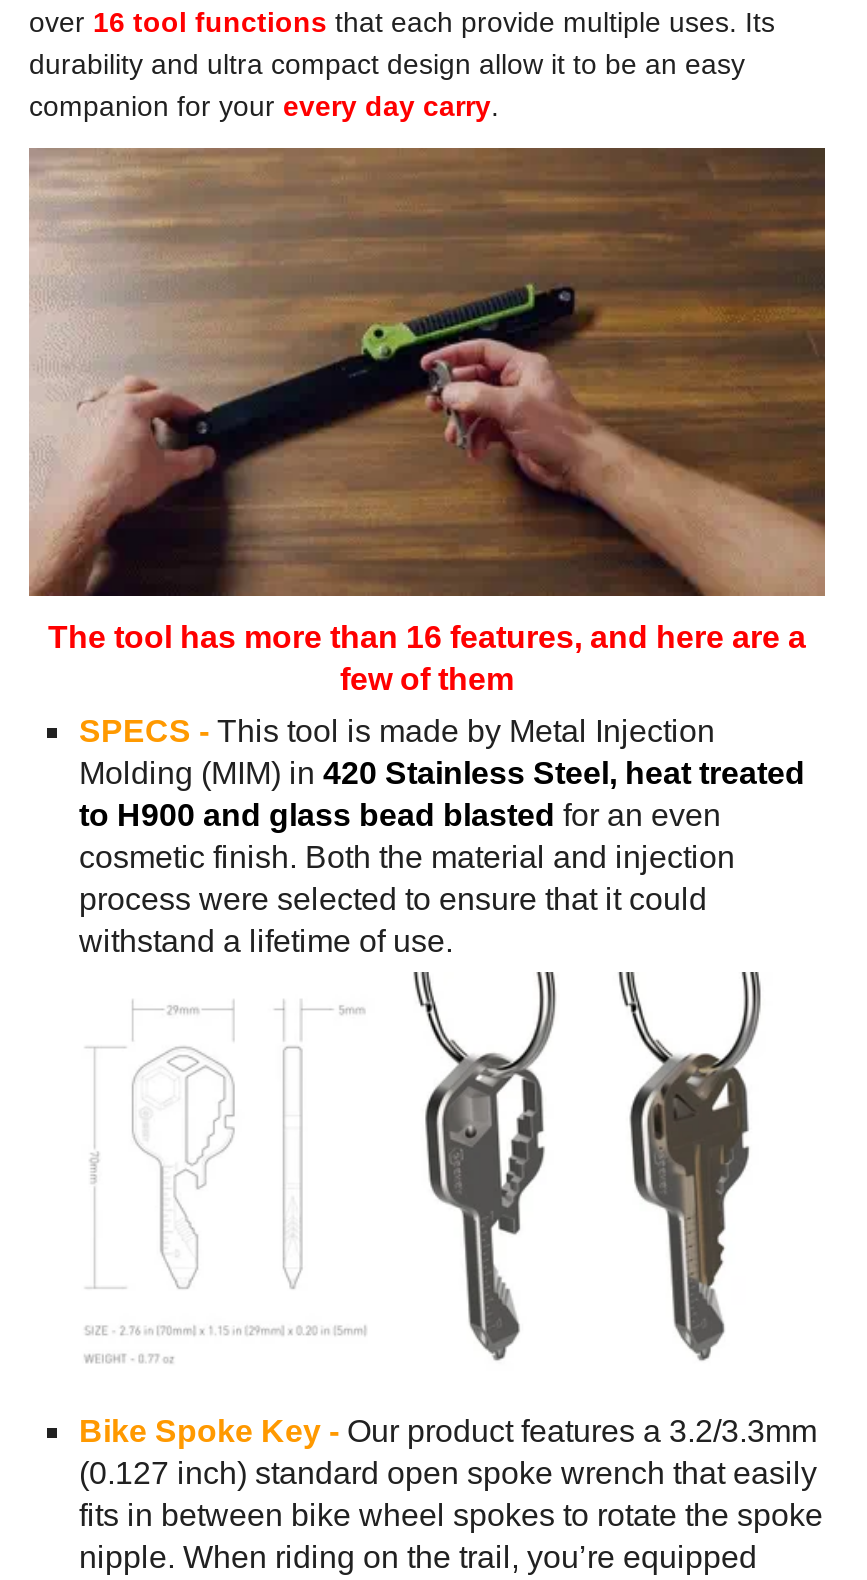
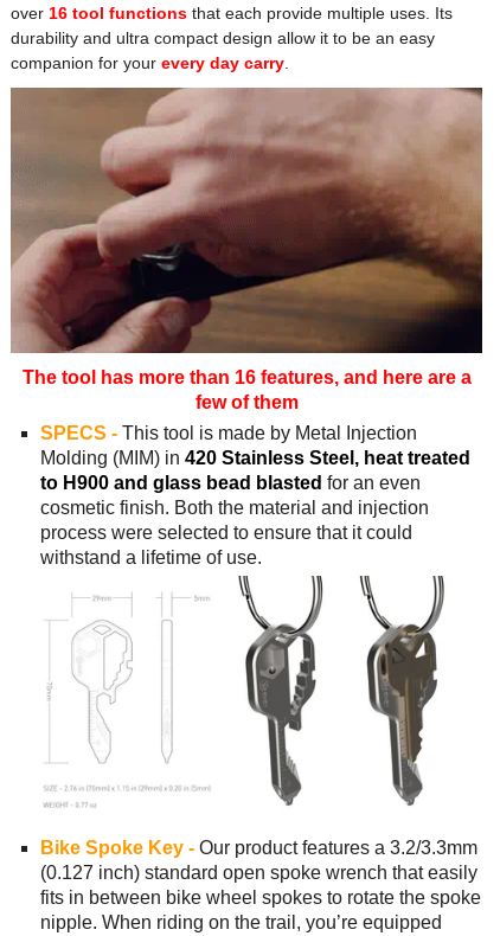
[31,148,827,598] [image] -> [11,88,483,354] [image]

